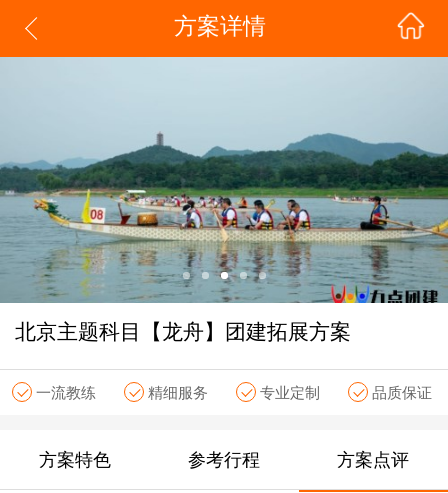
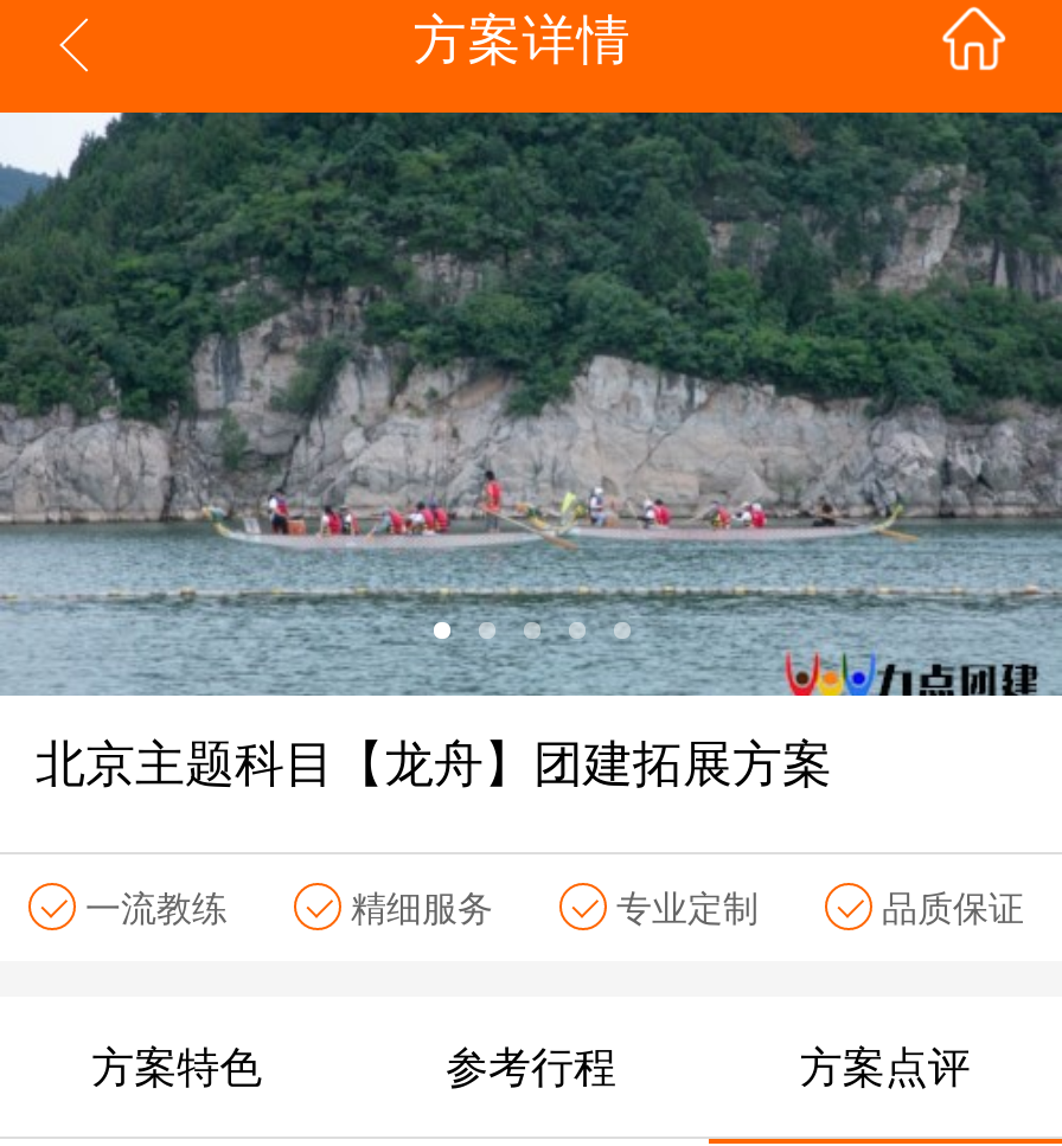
[3,56,445,302] [image] -> [7,110,1055,691] [image]

